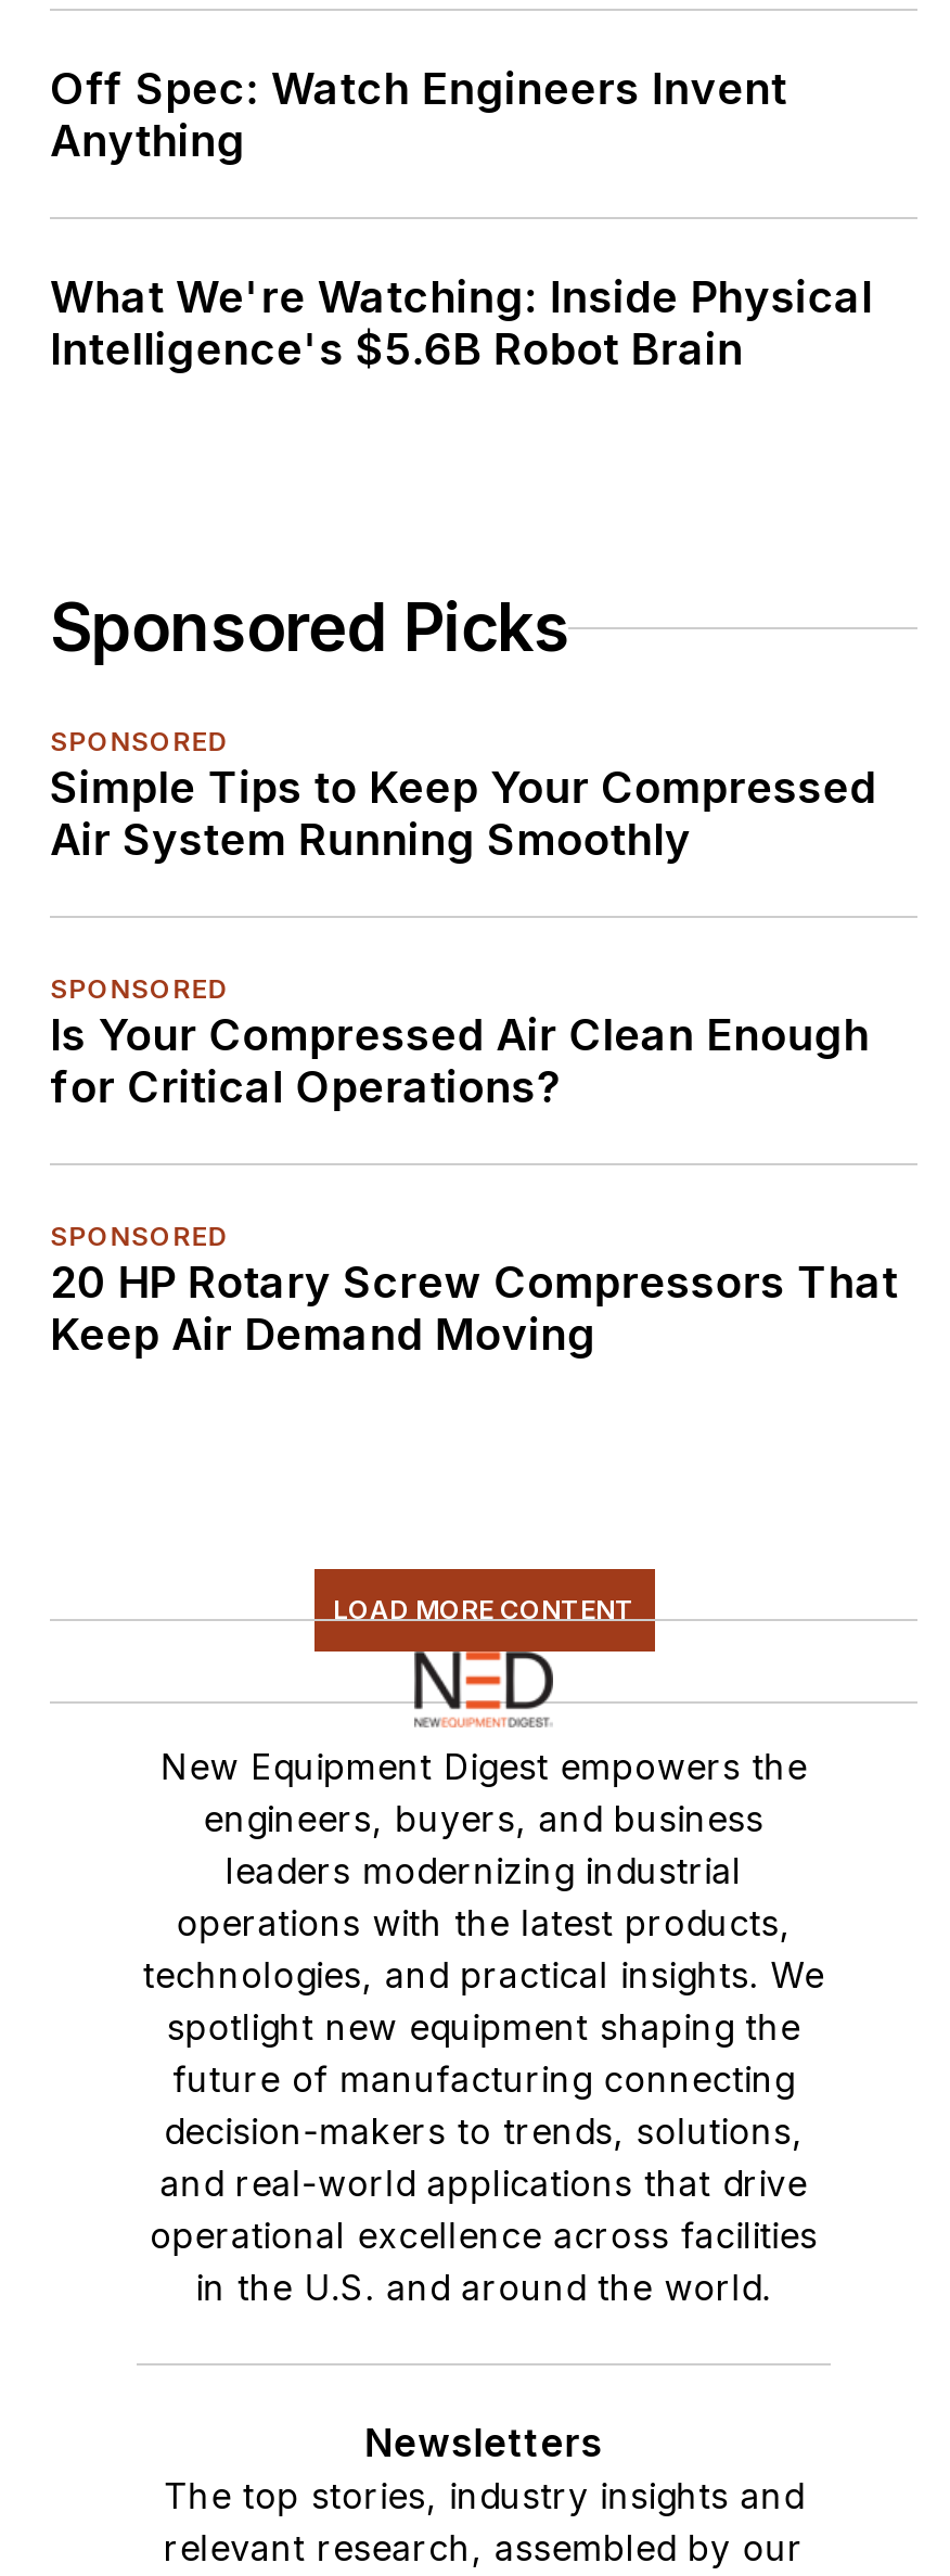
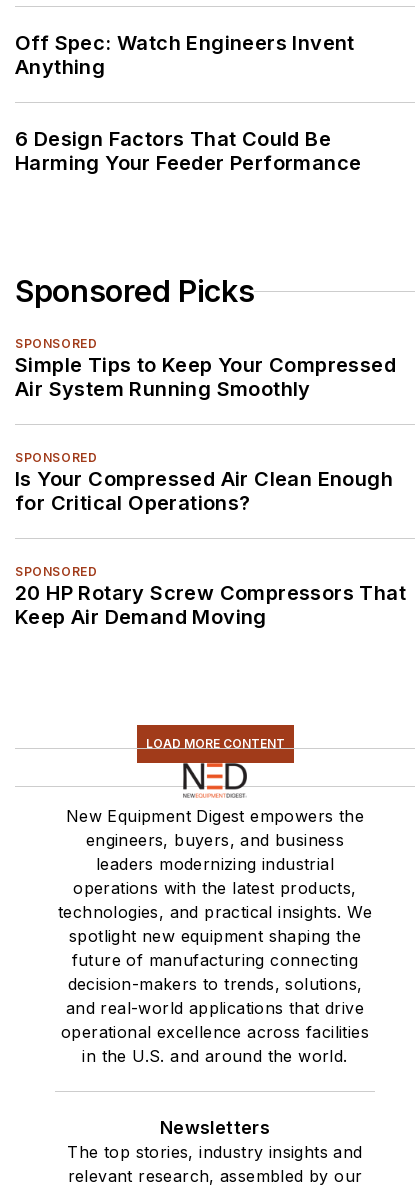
[50,272,873,376] What We're Watching: Inside Physical | Intelligence's $5.6B Robot Brain -> [15,127,361,175] 6 Design Factors That Could Be | Harming Your Feeder Performance

